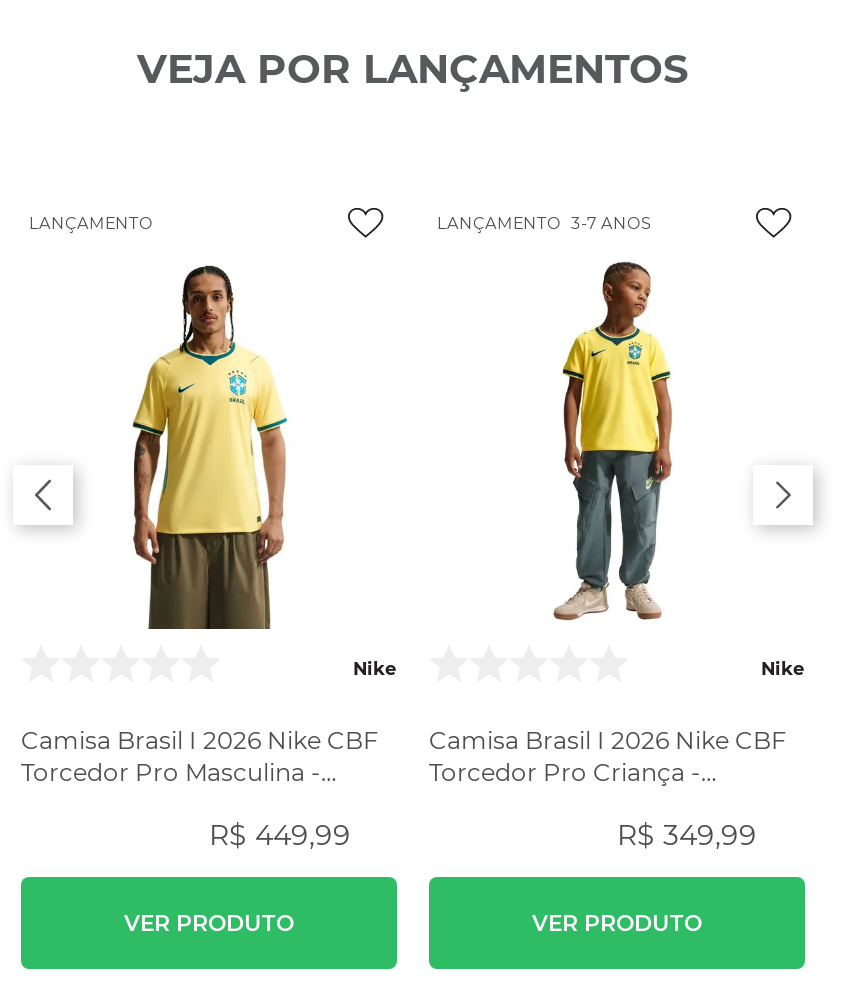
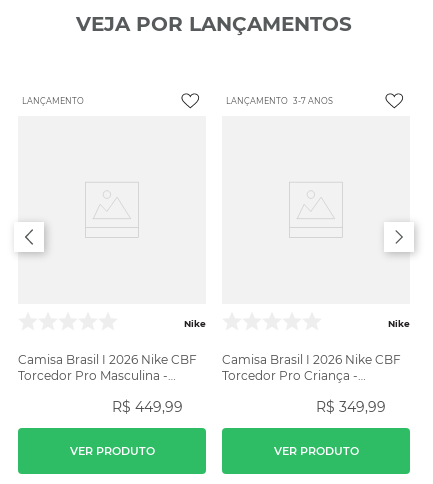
[131,263,287,631] [image] -> none
[553,261,673,621] [image] -> none

